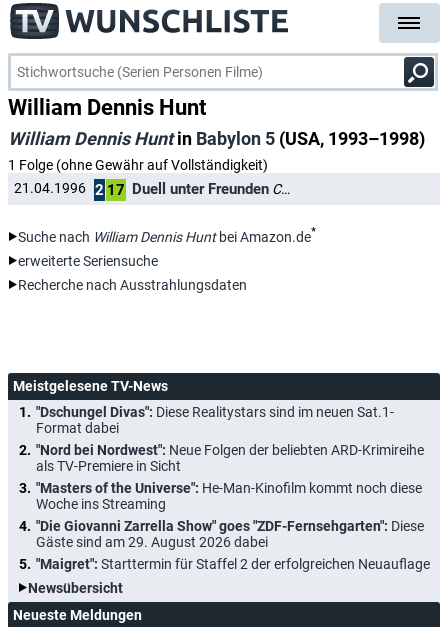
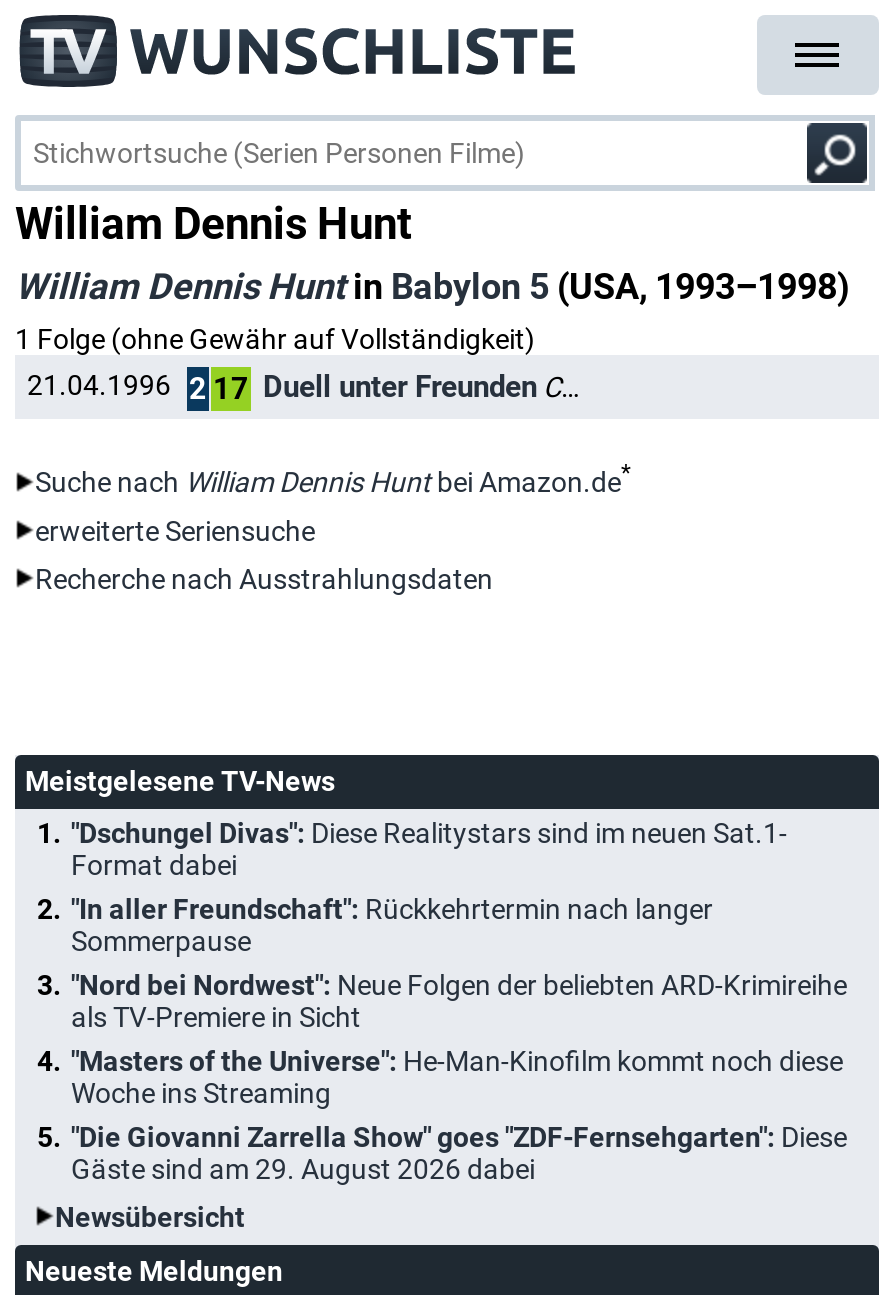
none -> [71,892,713,956] "In aller Freundschaft": Rückkehrtermin nach langer | Sommerpause
moved [36,442,424,550] -> [71,968,847,1184]: "Nord bei Nordwest": Neue Folgen der beliebten ARD-Krimireihe | als TV-Premiere in Sicht | "Masters of the Universe": He-Man-Kinofilm kommt noch diese | Woche ins Streaming | "Die Giovanni Zarrella Show" goes "ZDF-Fernsehgarten": Diese | Gäste sind am 29. August 2026 dabei
[36,556,430,572] "Maigret": Starttermin für Staffel 2 der erfolgreichen Neuauflage -> none

